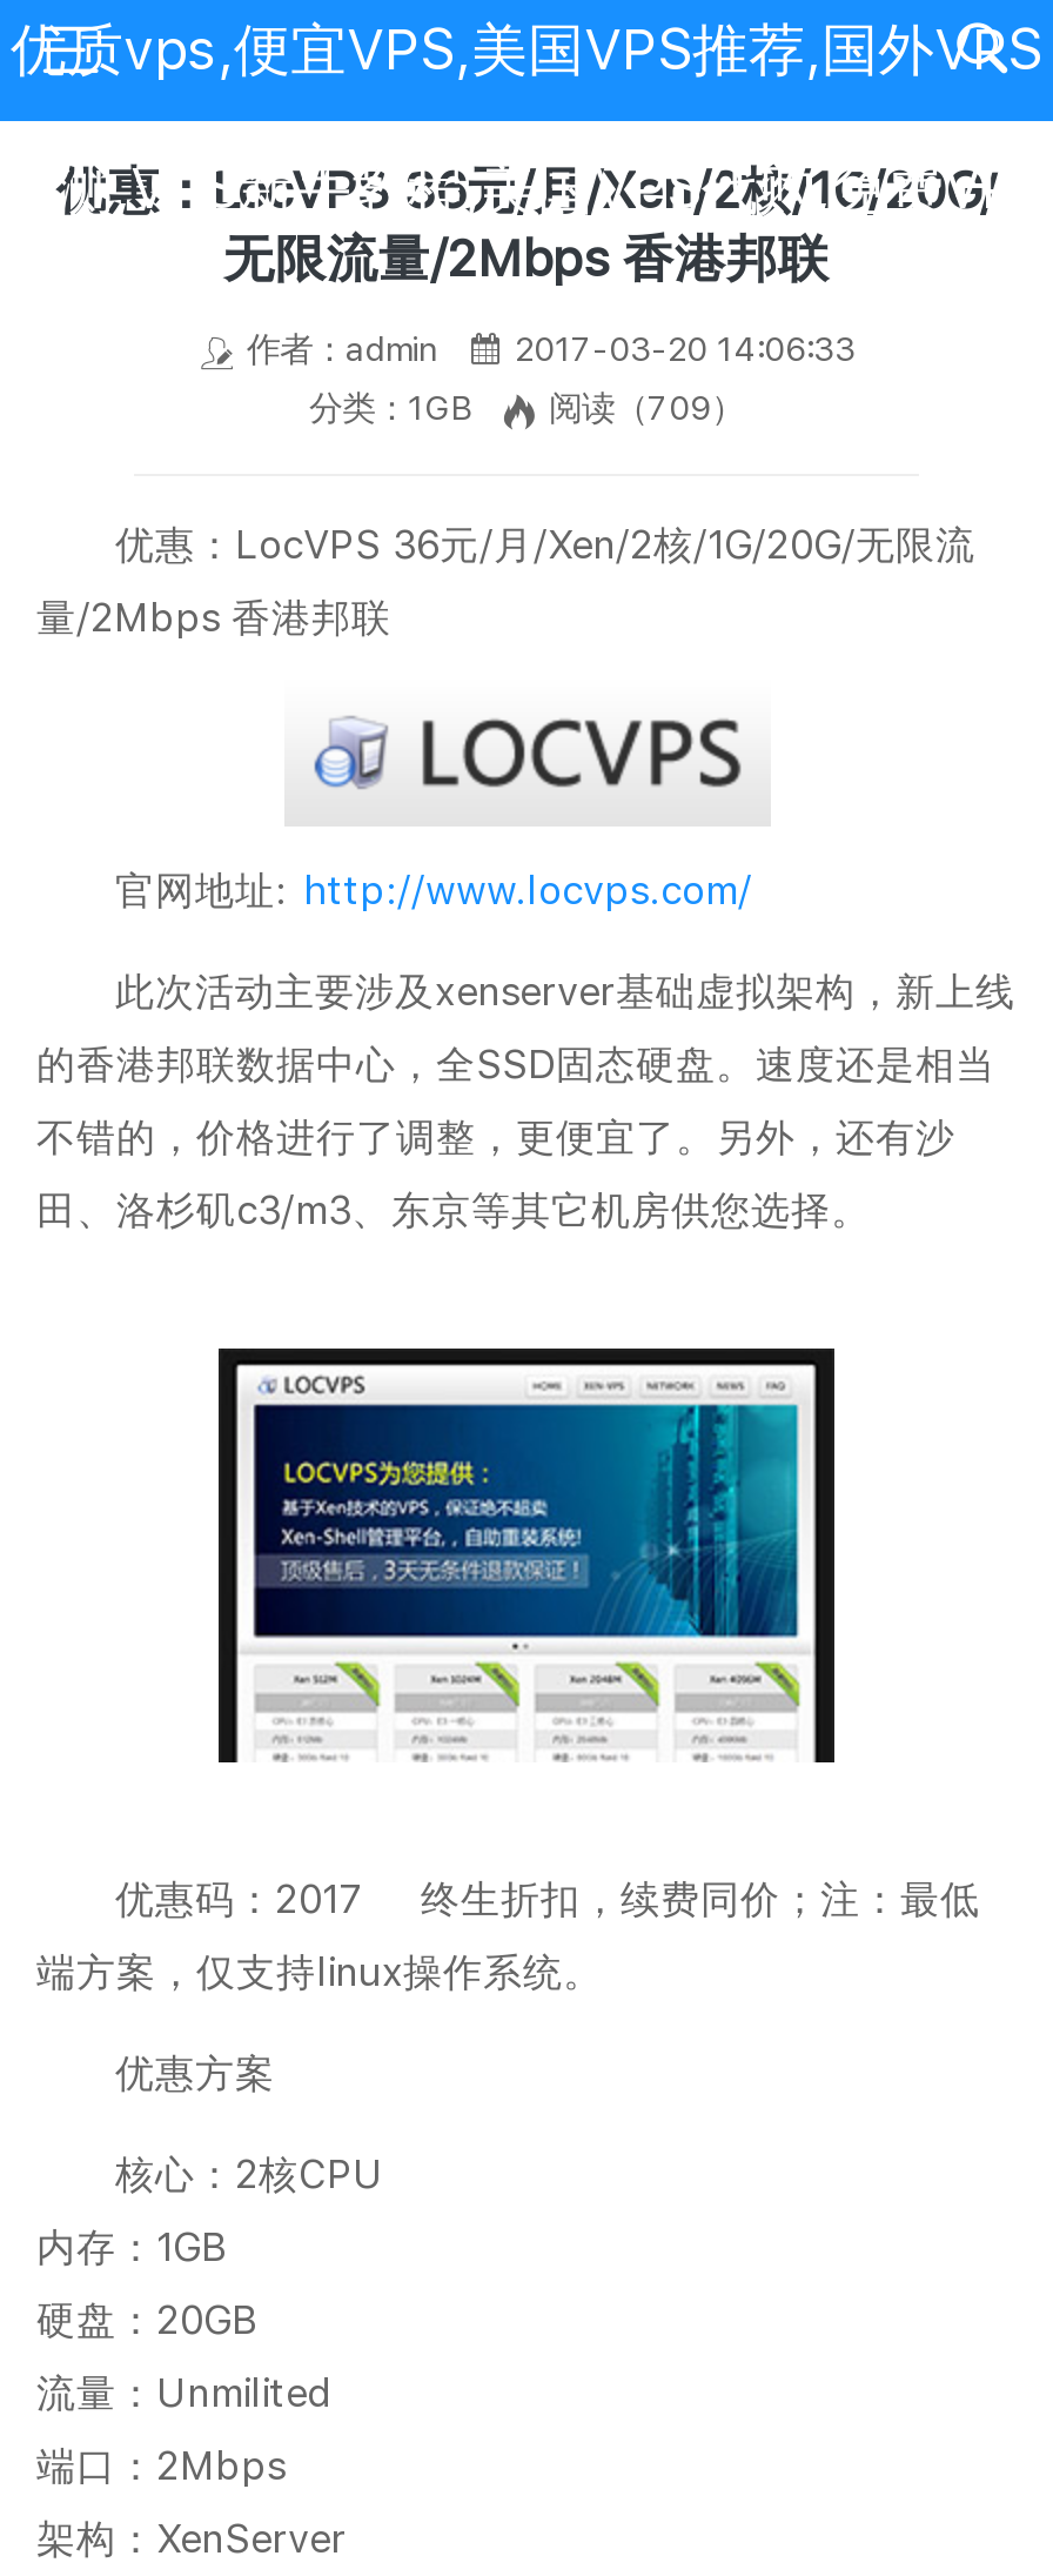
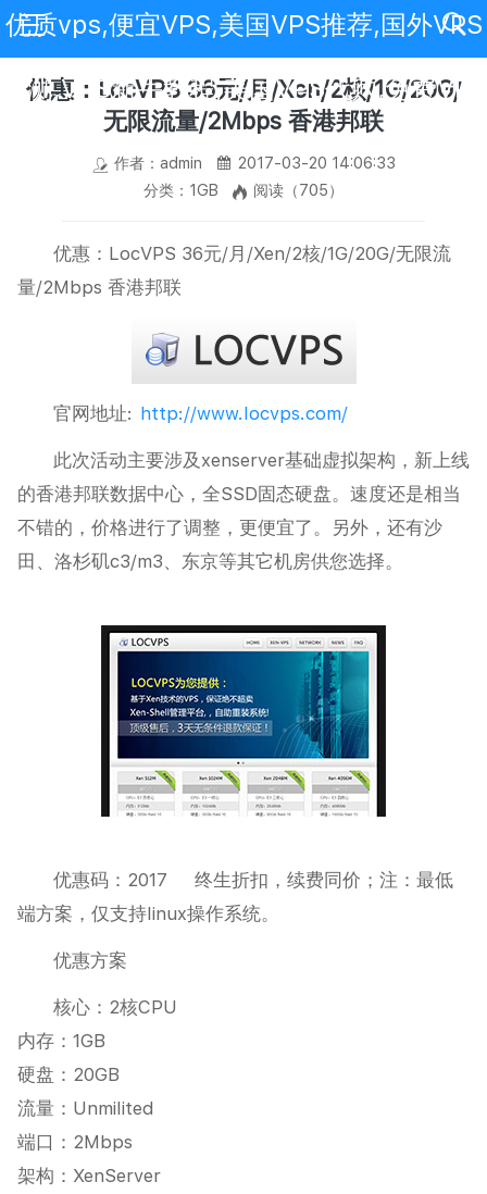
[309,387,744,427] 分类：1GB 阅读（709） -> [143,181,344,199] 分类：1GB 阅读（705）

